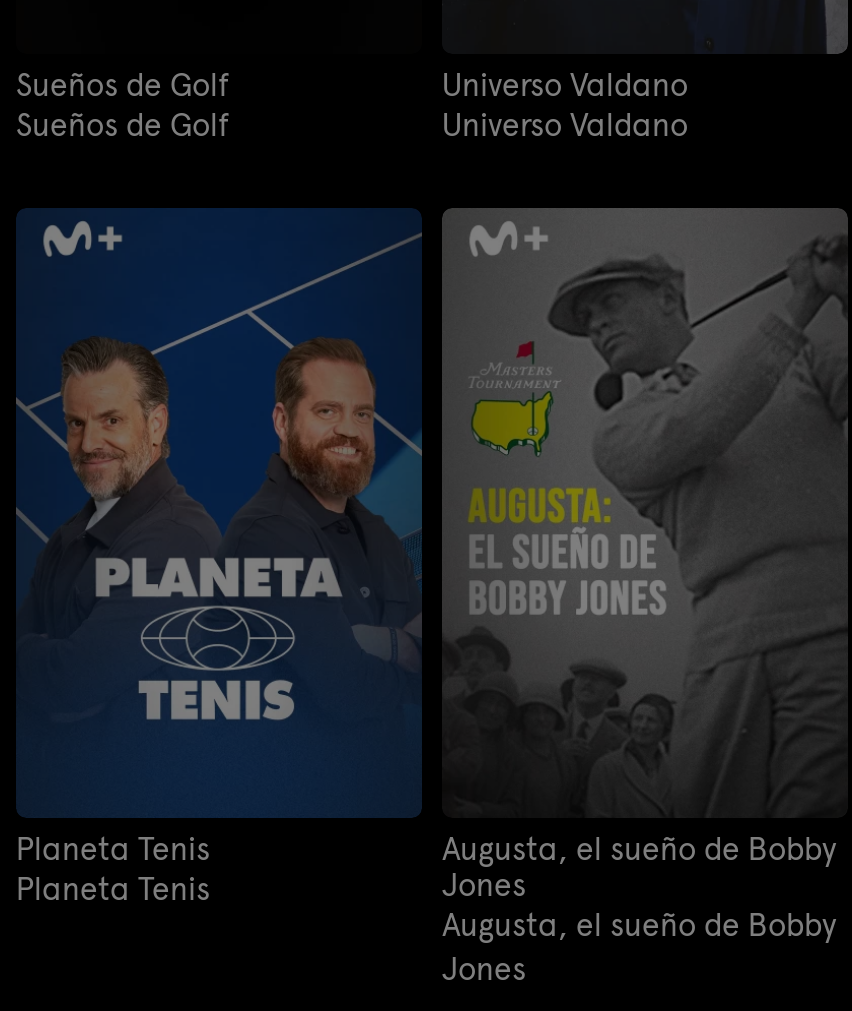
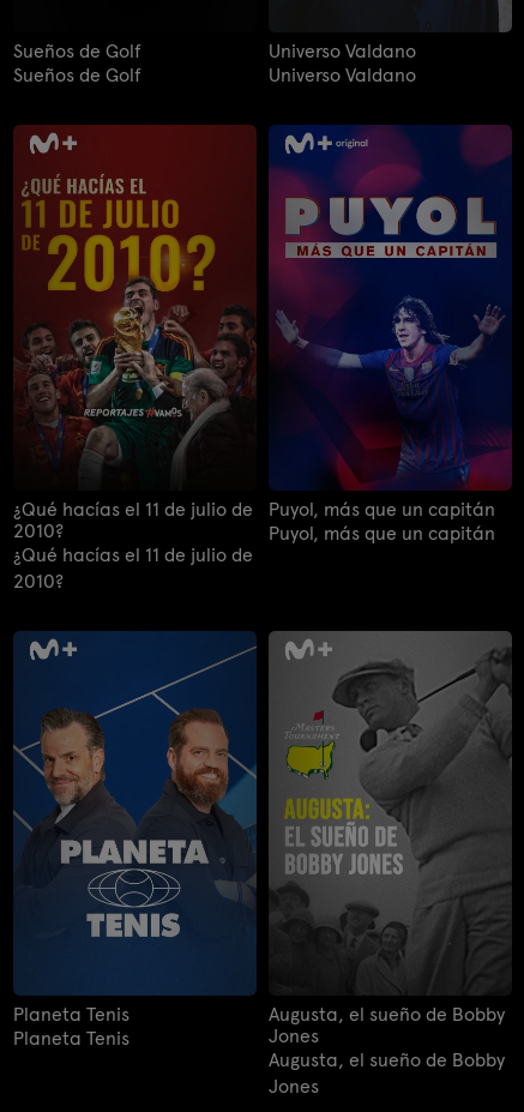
none -> [13,124,257,592] [image] | ¿Qué hacías el 11 de julio de | 2010? | ¿Qué hacías el 11 de julio de | 2010?
none -> [269,124,512,544] [image] | Puyol, más que un capitán | Puyol, más que un capitán

